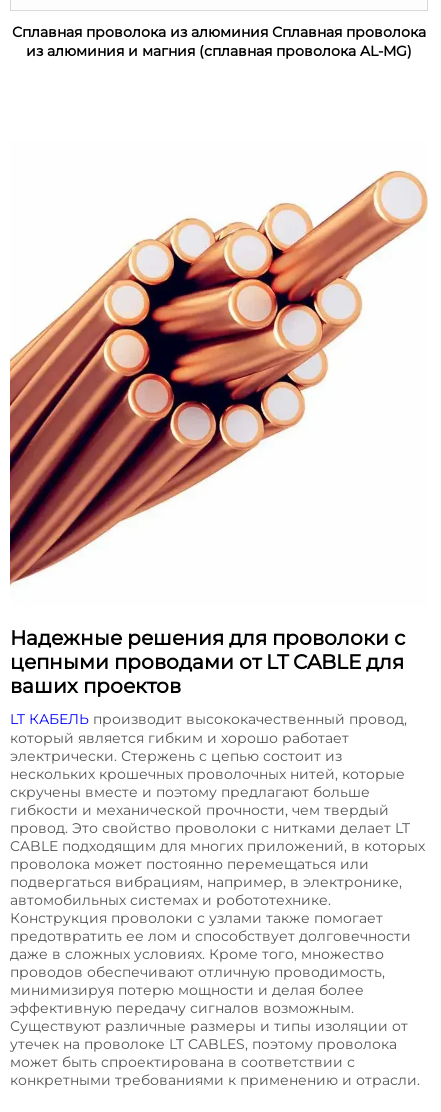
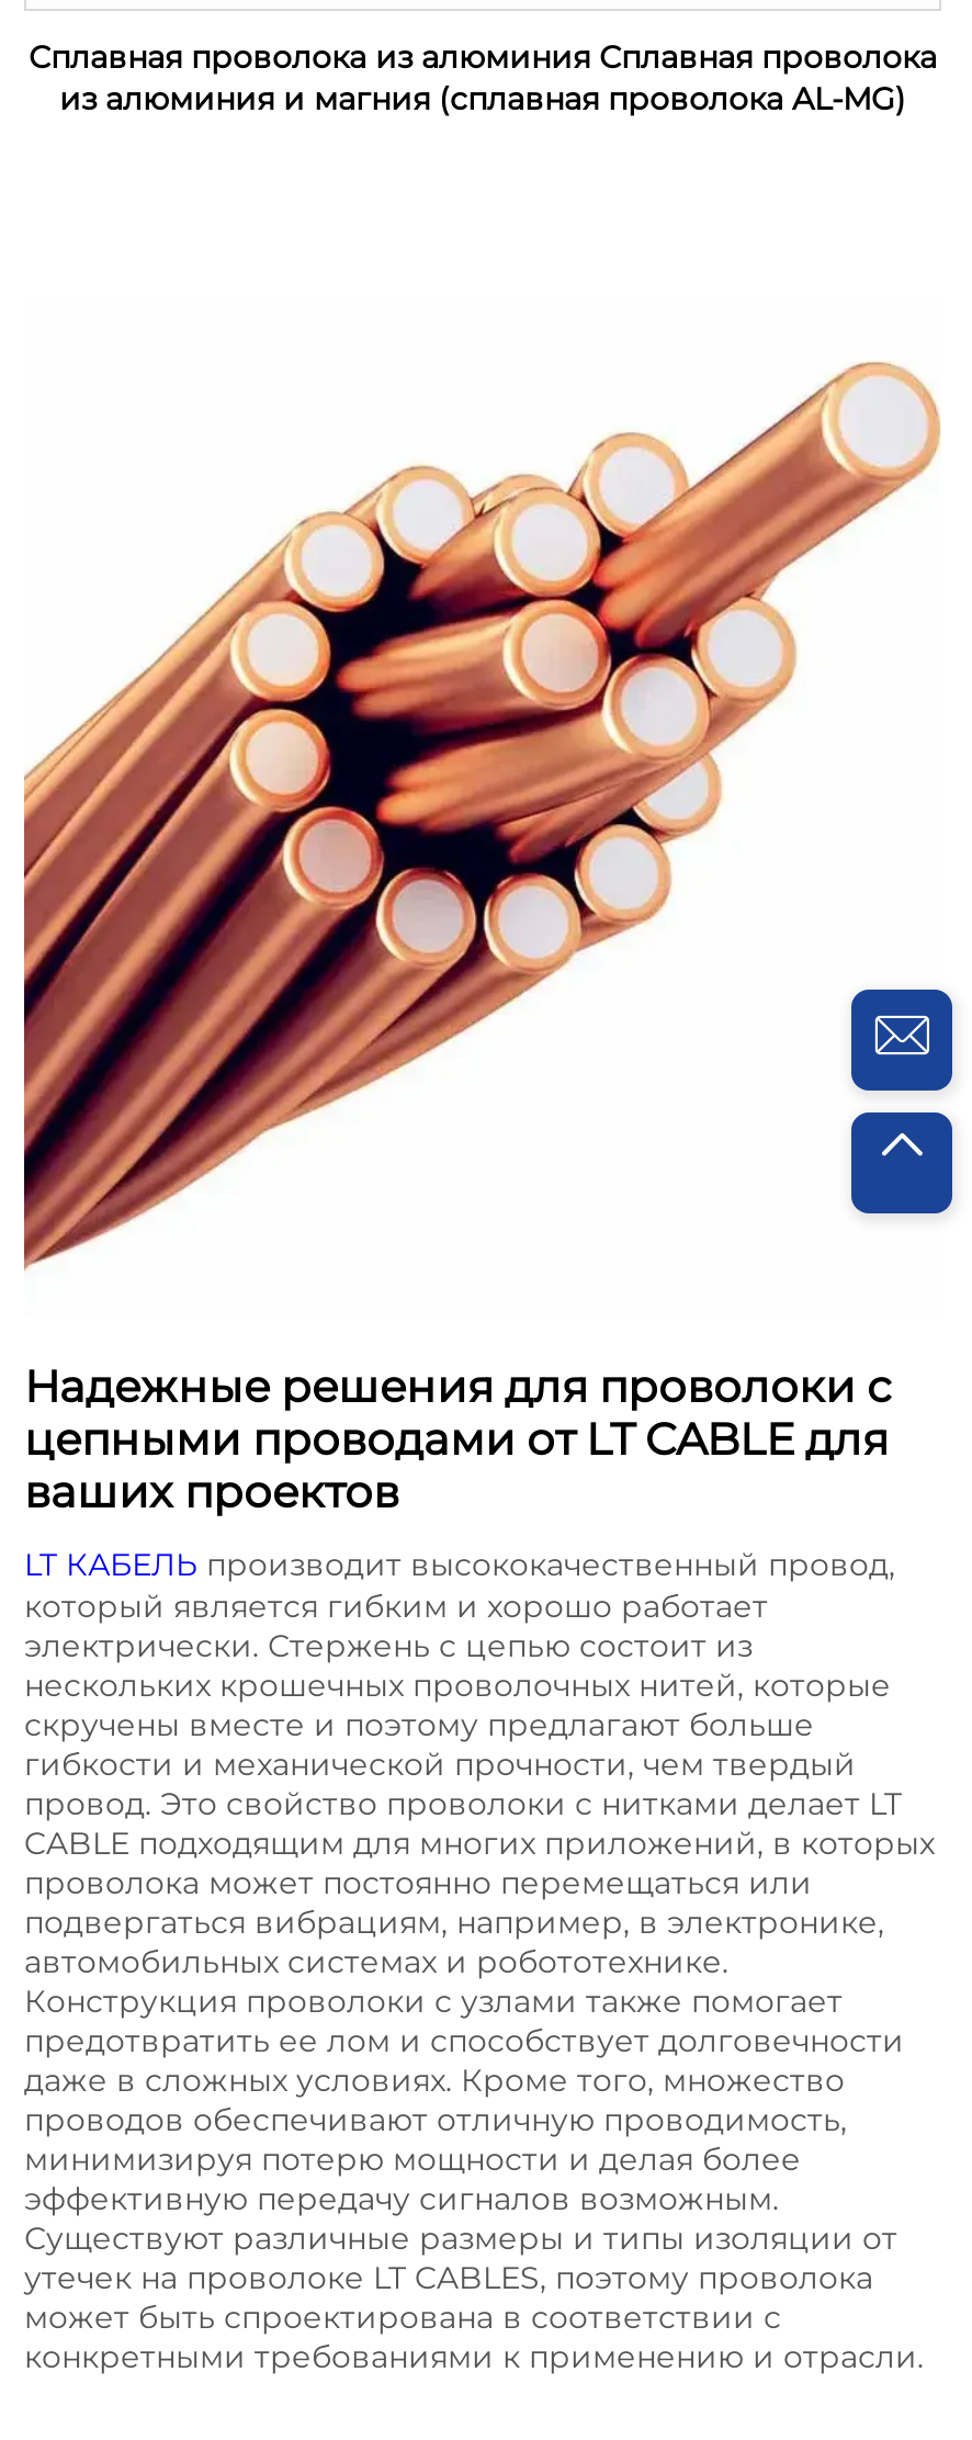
none -> [849,987,954,1095] [image]
none -> [849,1110,954,1218] [image]

